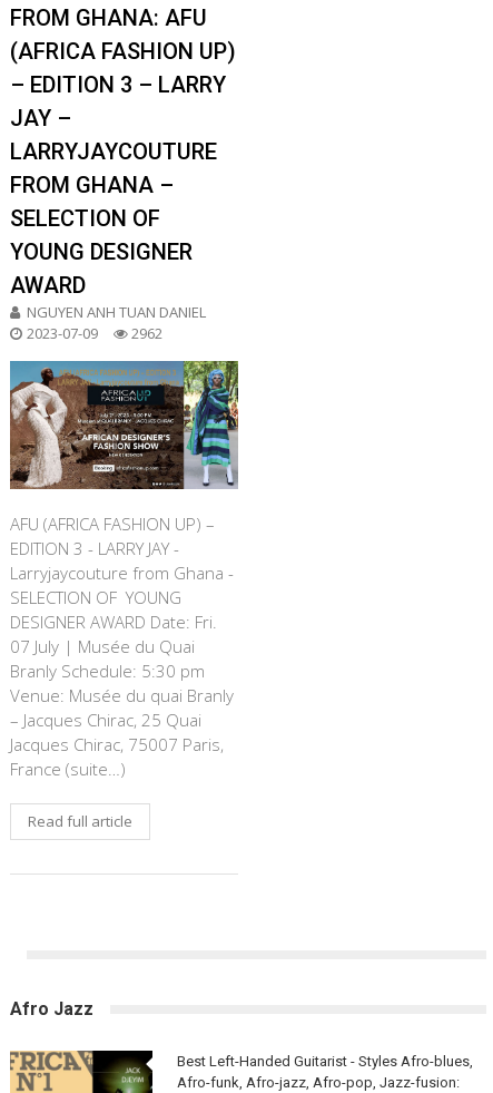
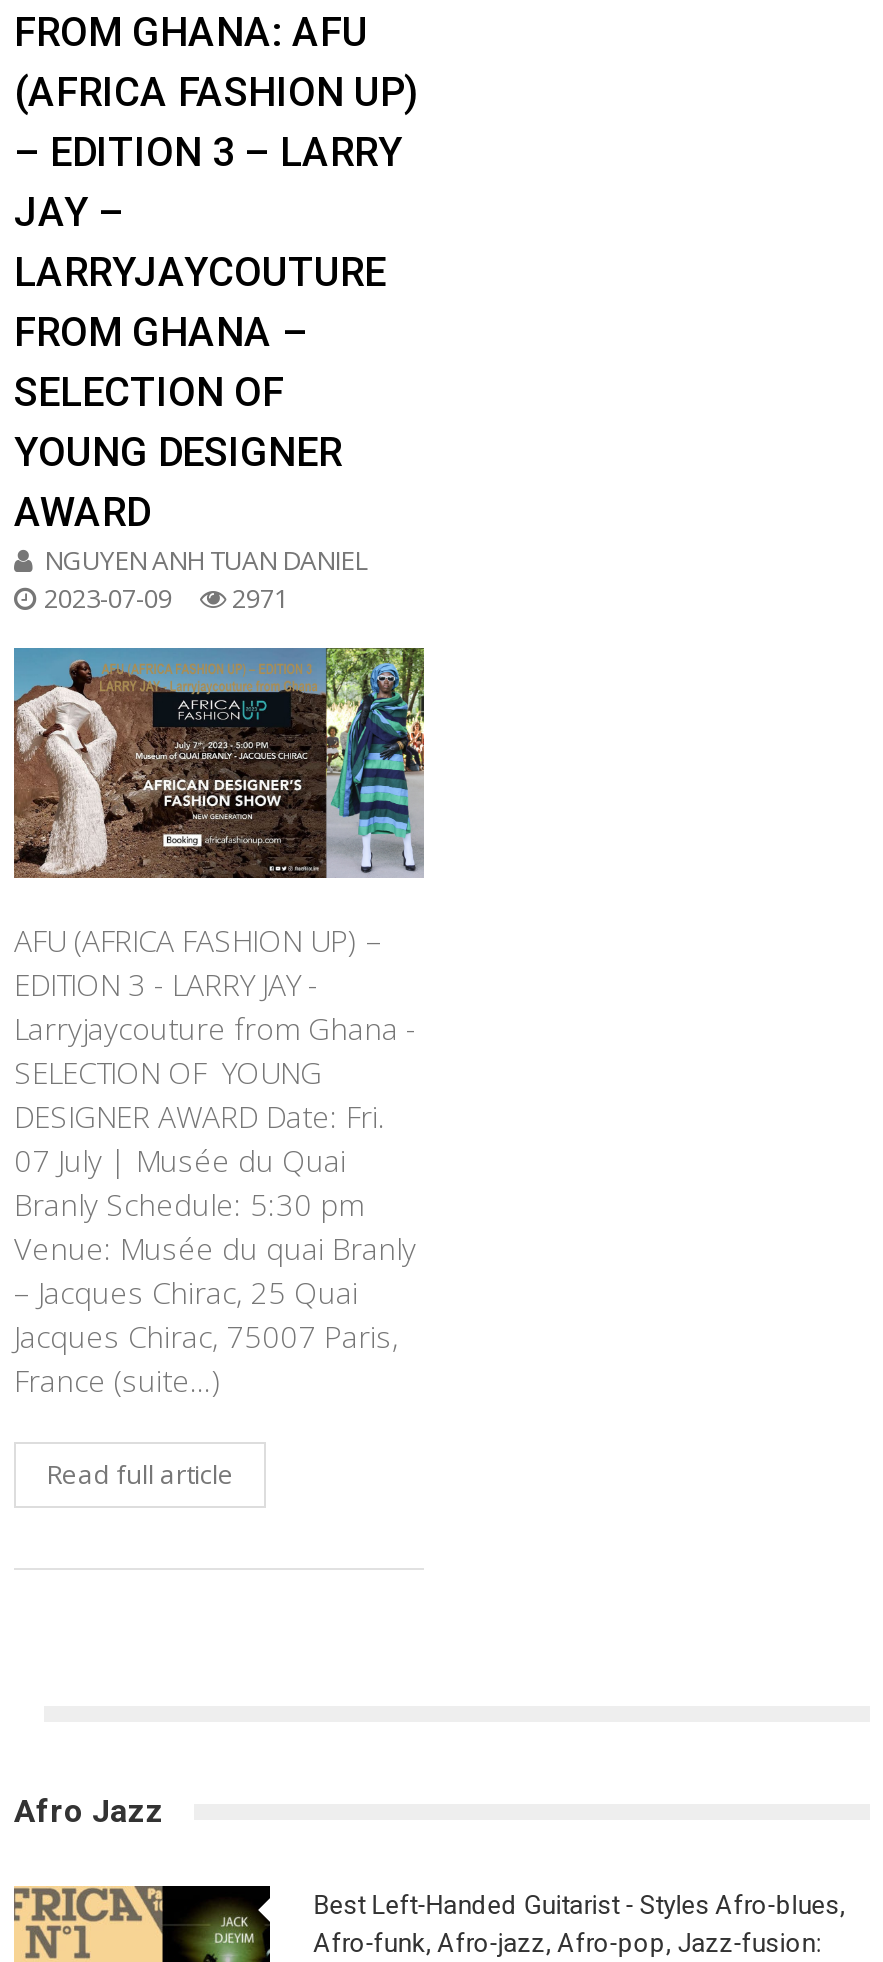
[27,324,162,344] 2023-07-09 2962 -> [44,581,288,617] 2023-07-09 2971

